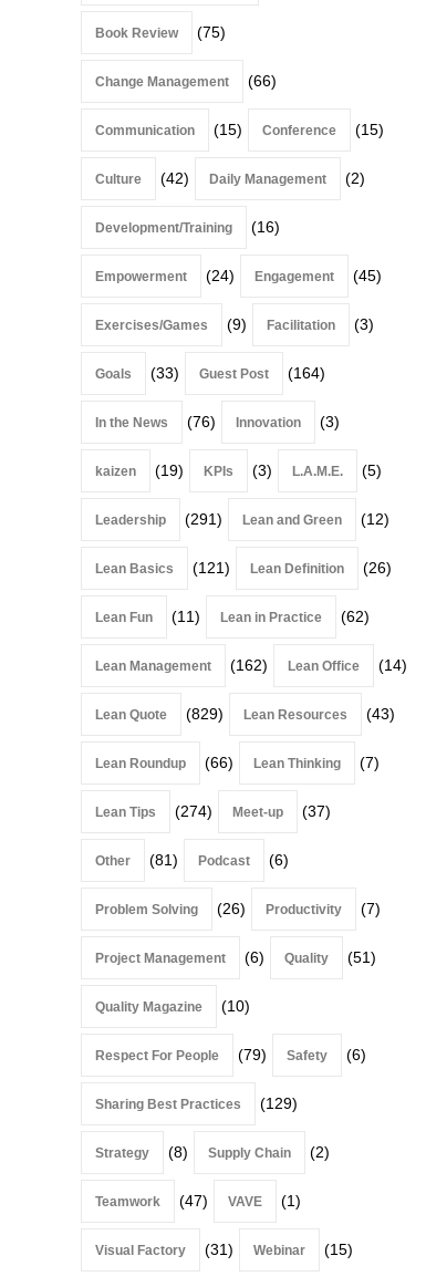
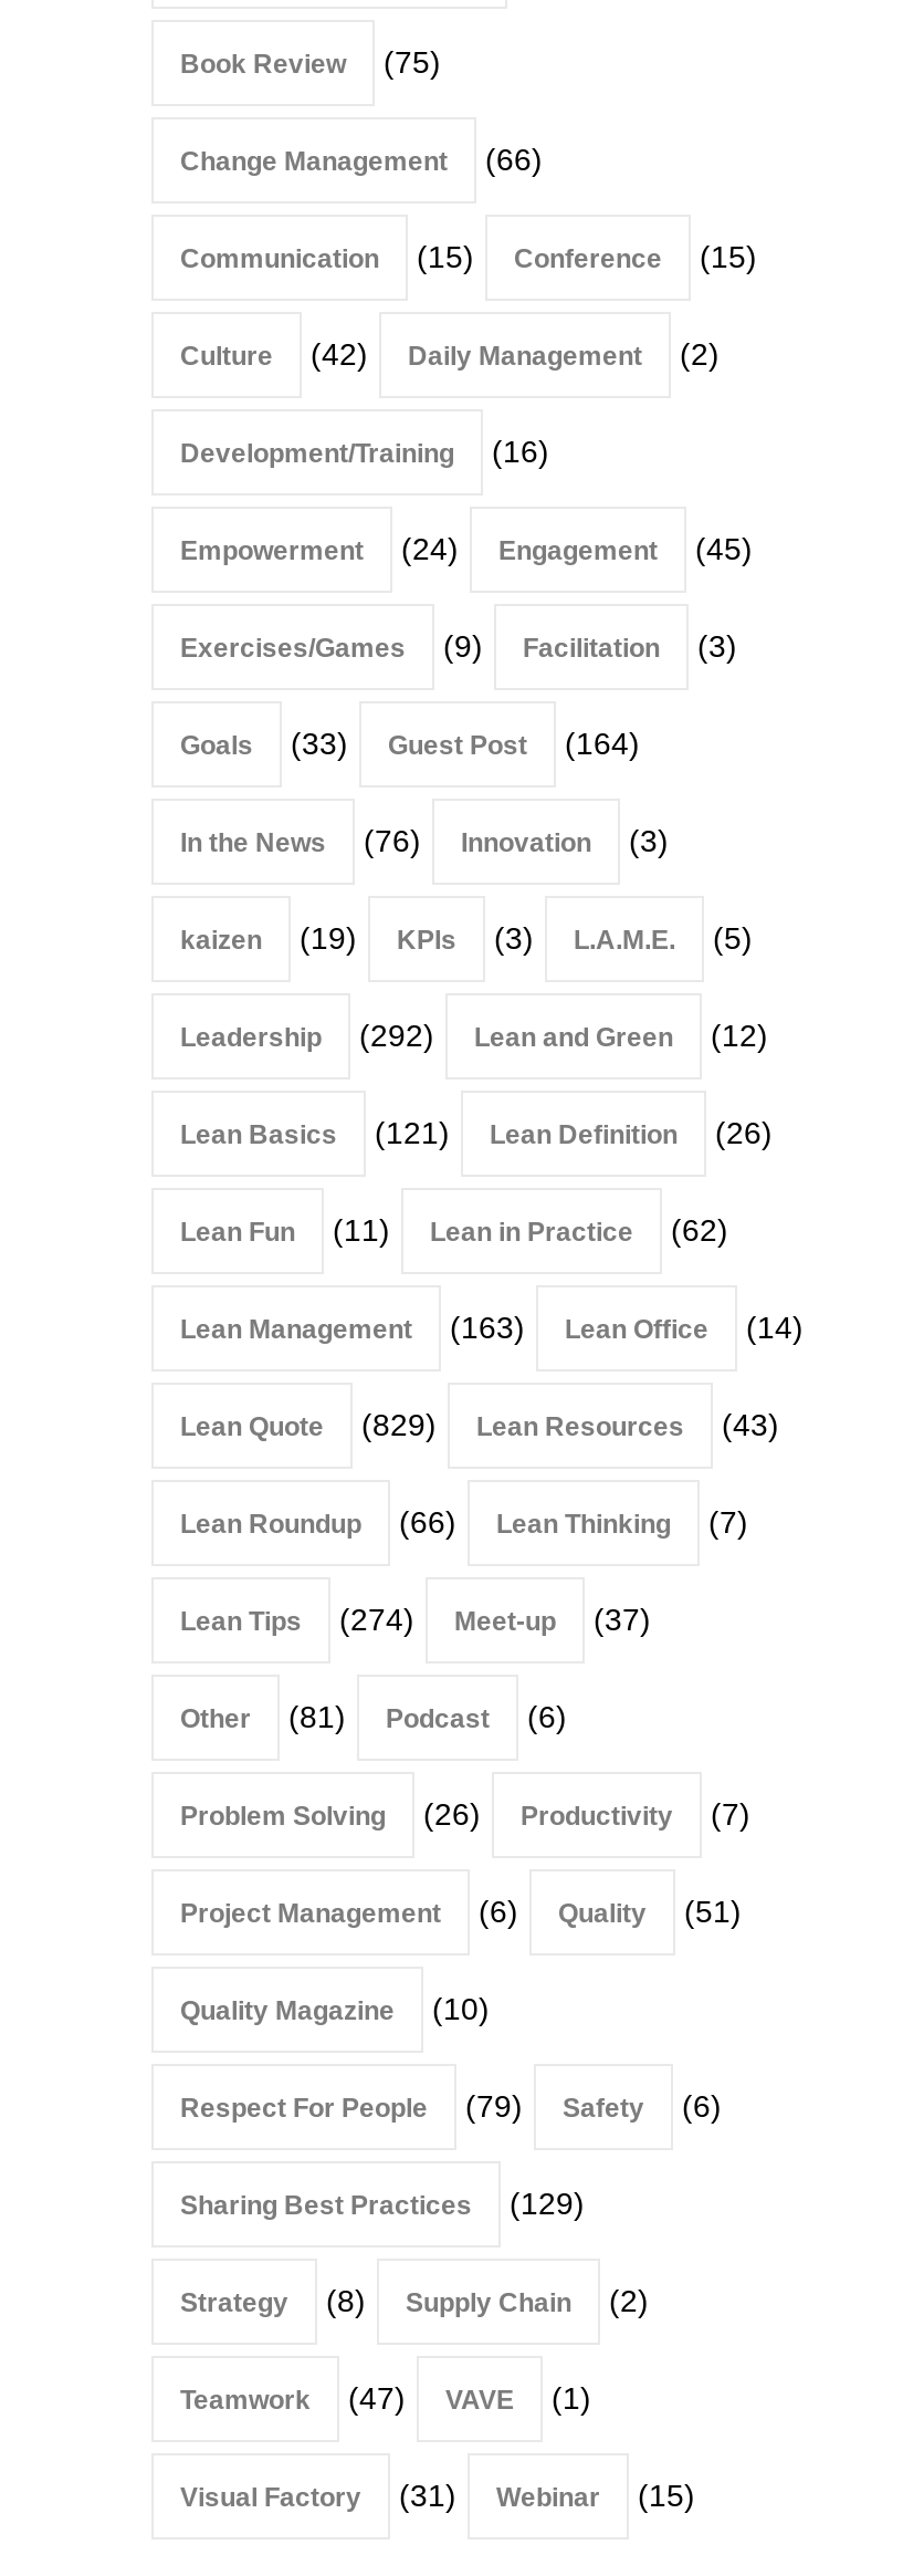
[95,510,389,528] Leadership (291) Lean and Green (12) -> [180,1017,768,1053] Leadership (292) Lean and Green (12)
[95,656,407,674] Lean Management (162) Lean Office (14) -> [180,1309,804,1345] Lean Management (163) Lean Office (14)

